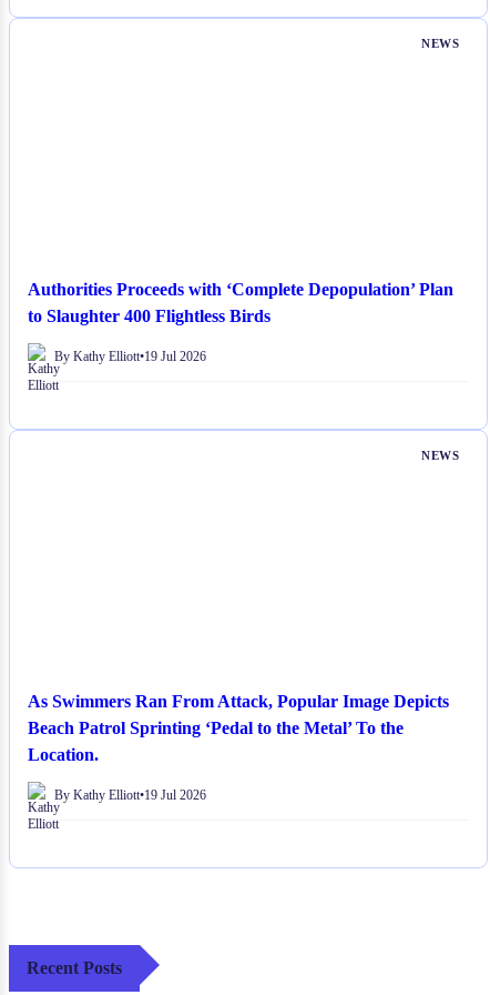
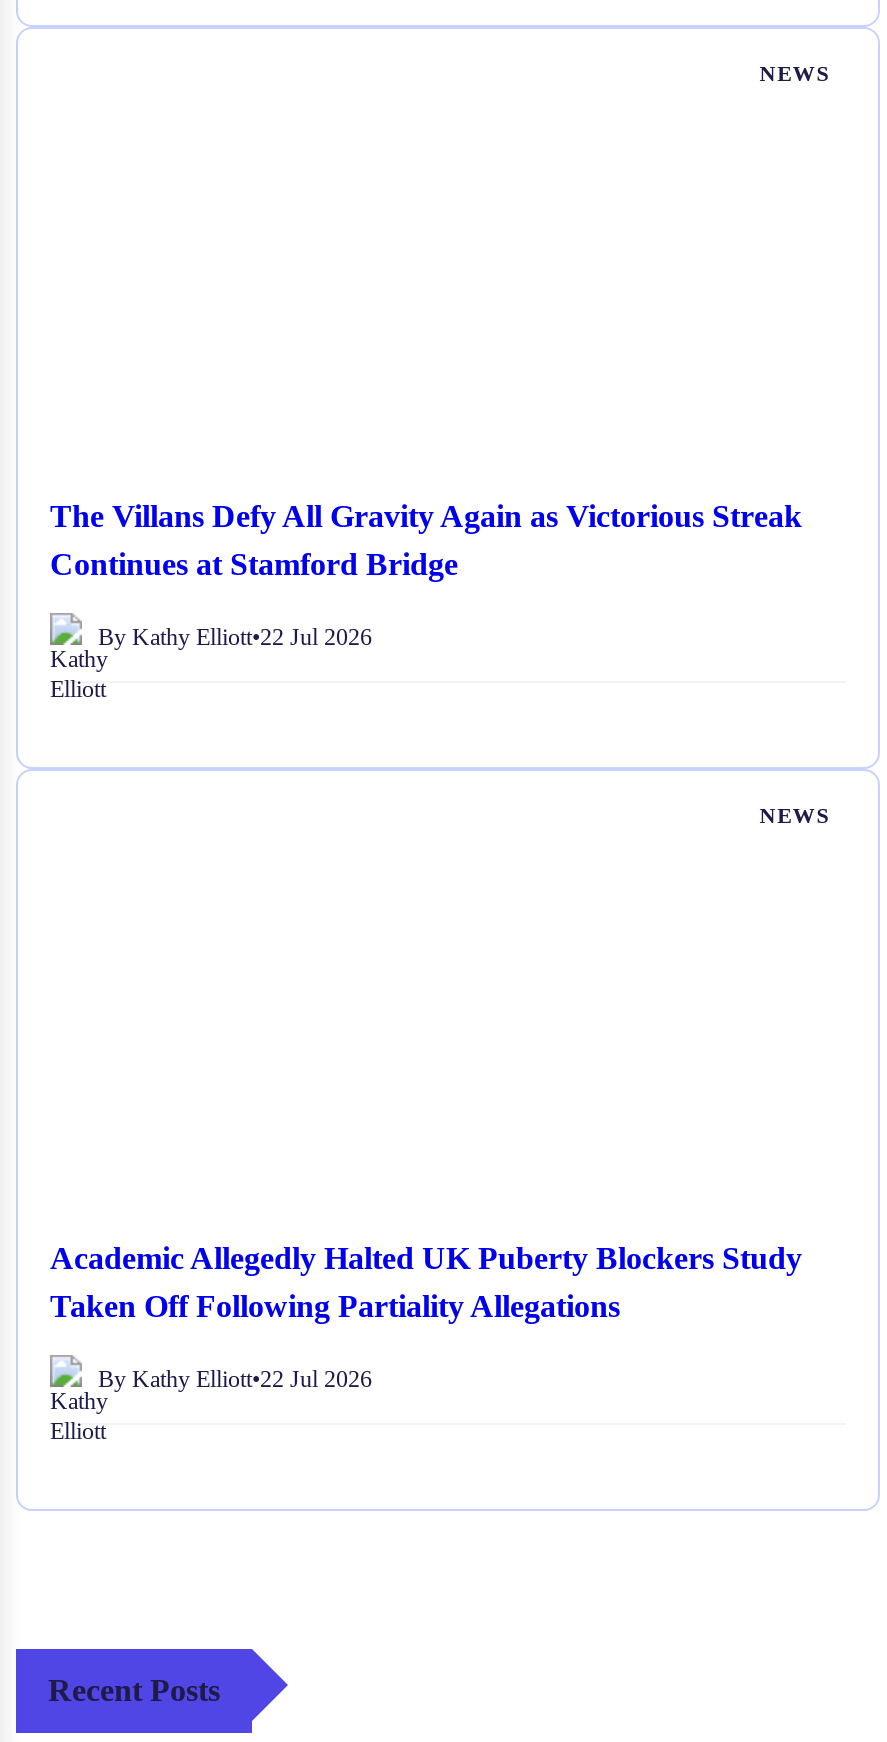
[28,280,453,325] Authorities Proceeds with ‘Complete Depopulation’ Plan | to Slaughter 400 Flightless Birds -> [50,499,802,581] The Villans Defy All Gravity Again as Victorious Streak | Continues at Stamford Bridge
[54,348,206,364] By Kathy Elliott•19 Jul 2026 -> [98,622,372,650] By Kathy Elliott•22 Jul 2026
[28,692,449,764] As Swimmers Ran From Attack, Popular Image Depicts | Beach Patrol Sprinting ‘Pedal to the Metal’ To the | Location. -> [50,1241,802,1323] Academic Allegedly Halted UK Puberty Blockers Study | Taken Off Following Partiality Allegations
[54,787,206,802] By Kathy Elliott•19 Jul 2026 -> [98,1364,372,1392] By Kathy Elliott•22 Jul 2026

